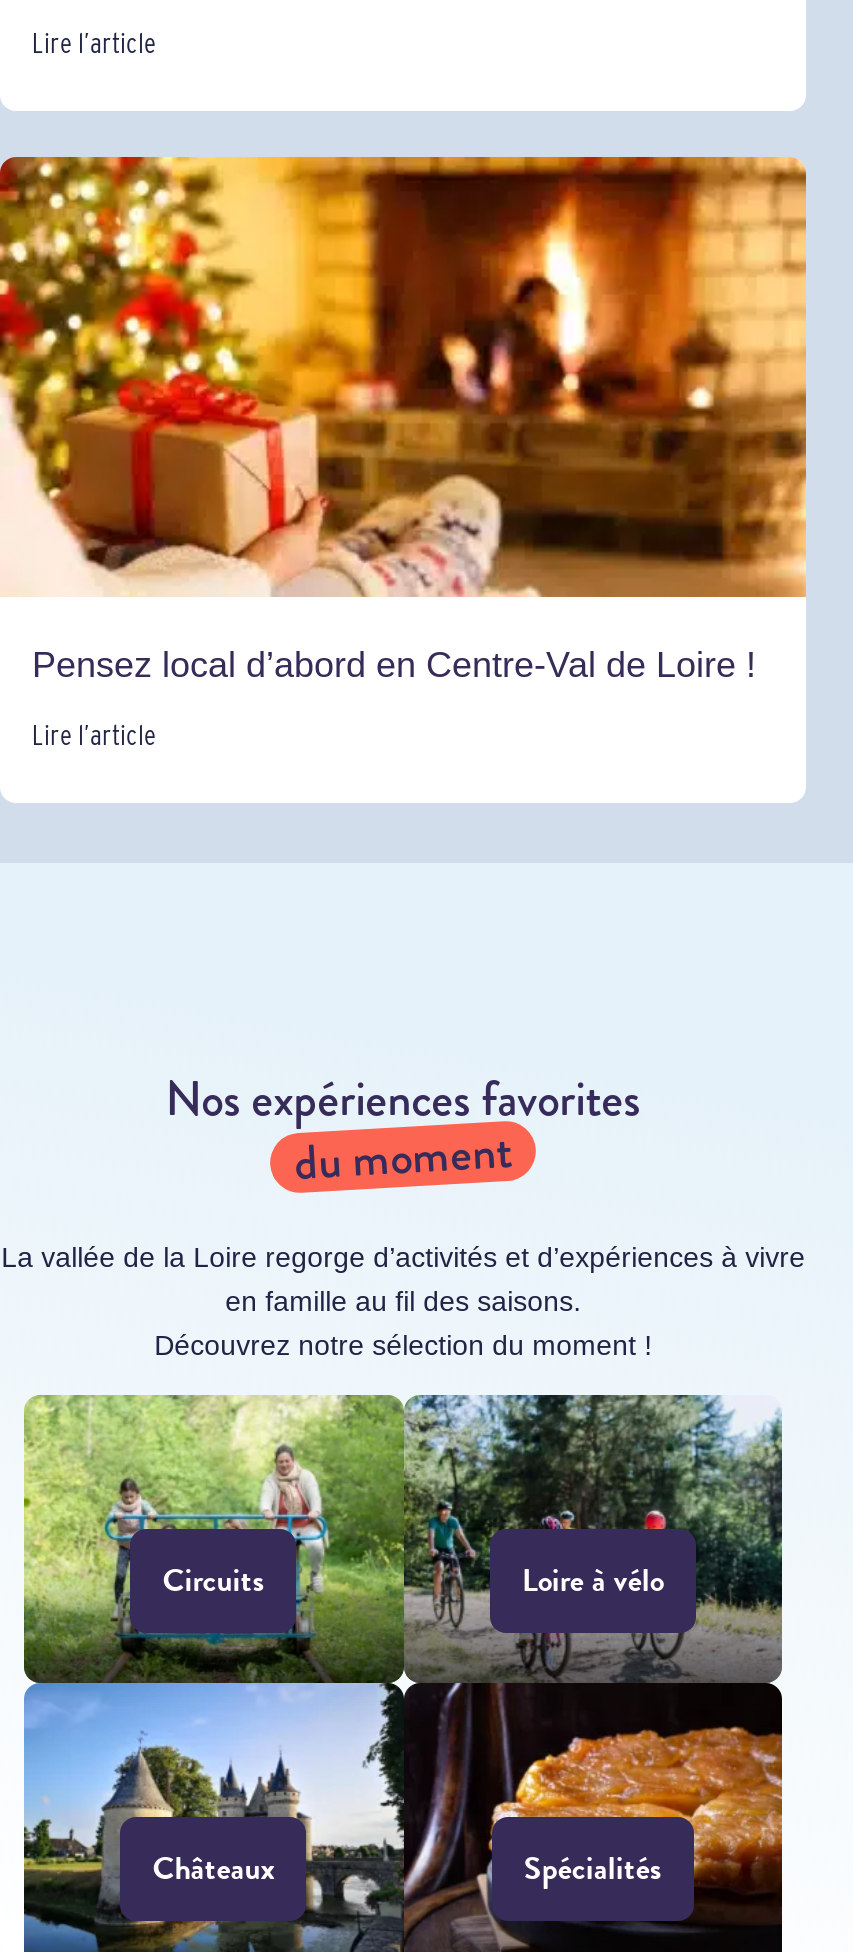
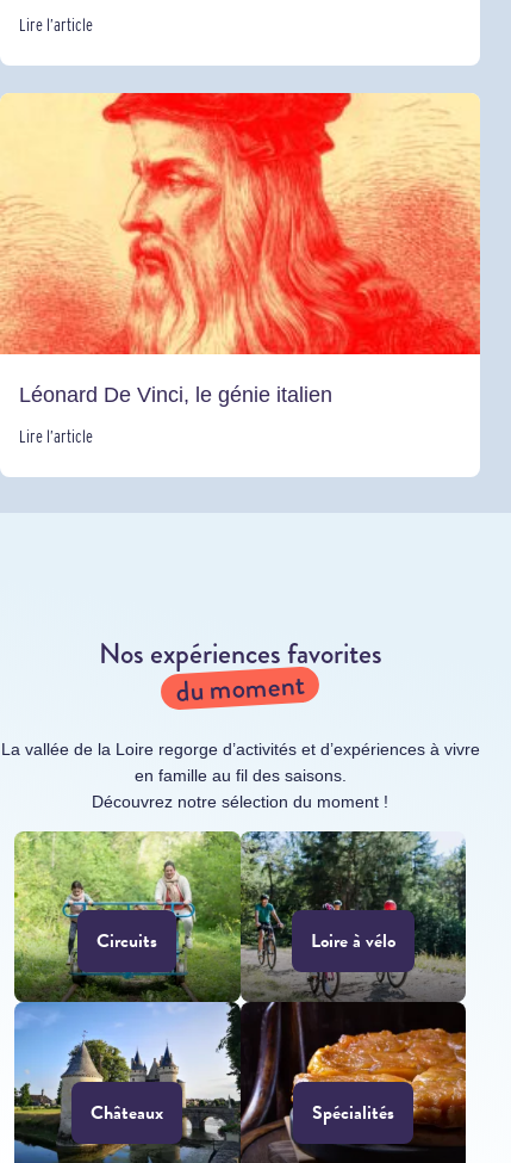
[6,155,808,685] [image] | Pensez local d’abord en Centre-Val de Loire ! -> [4,92,481,407] [image] | Léonard De Vinci, le génie italien

